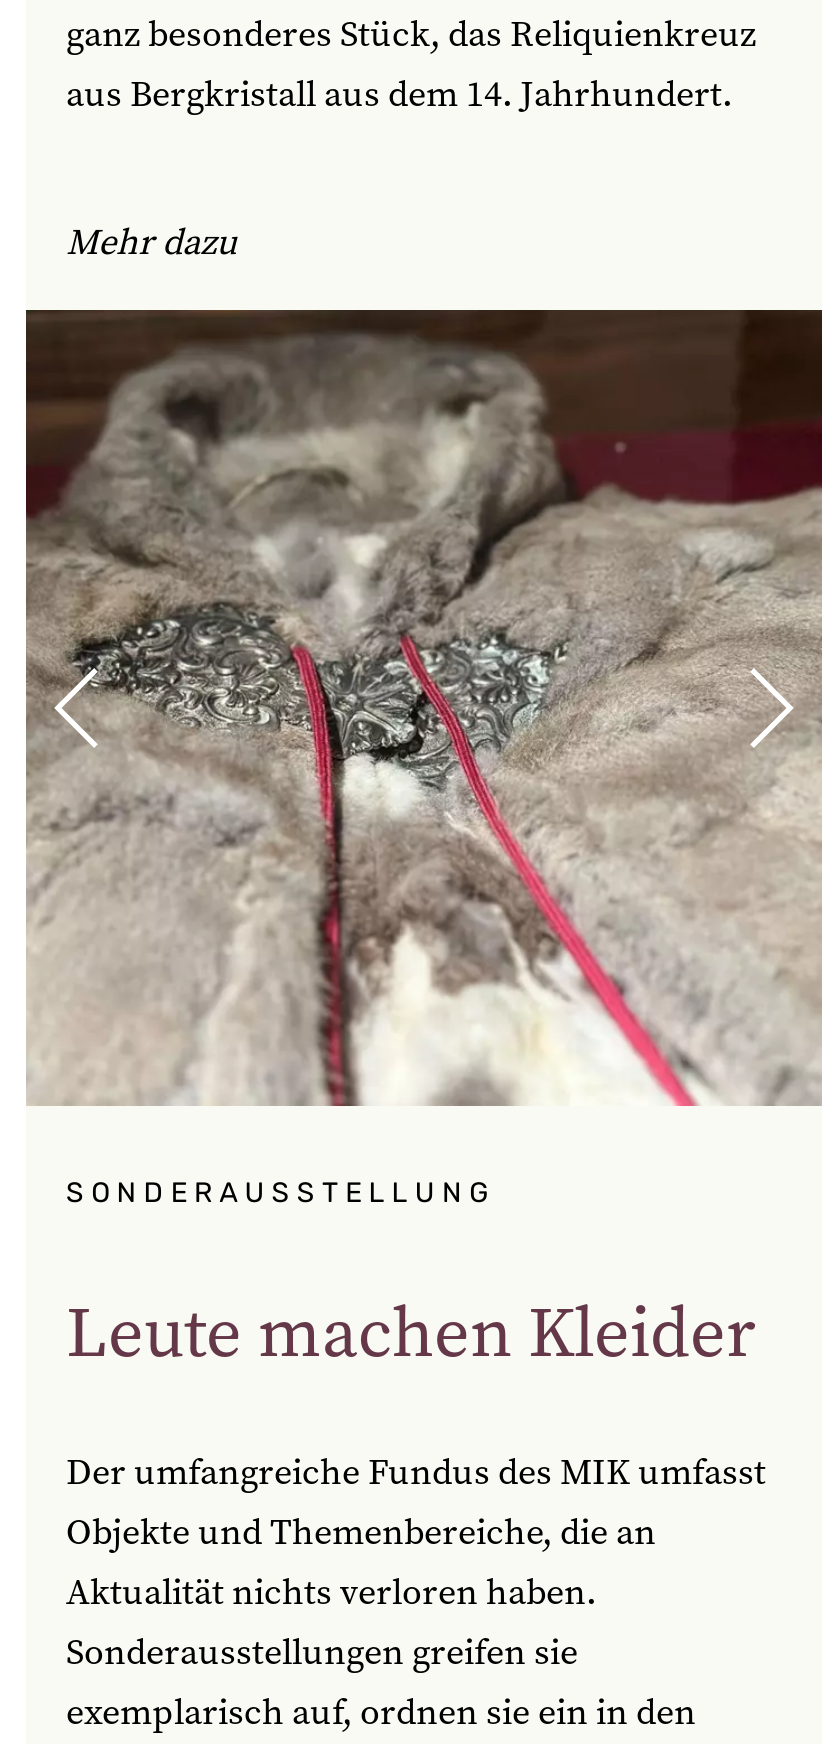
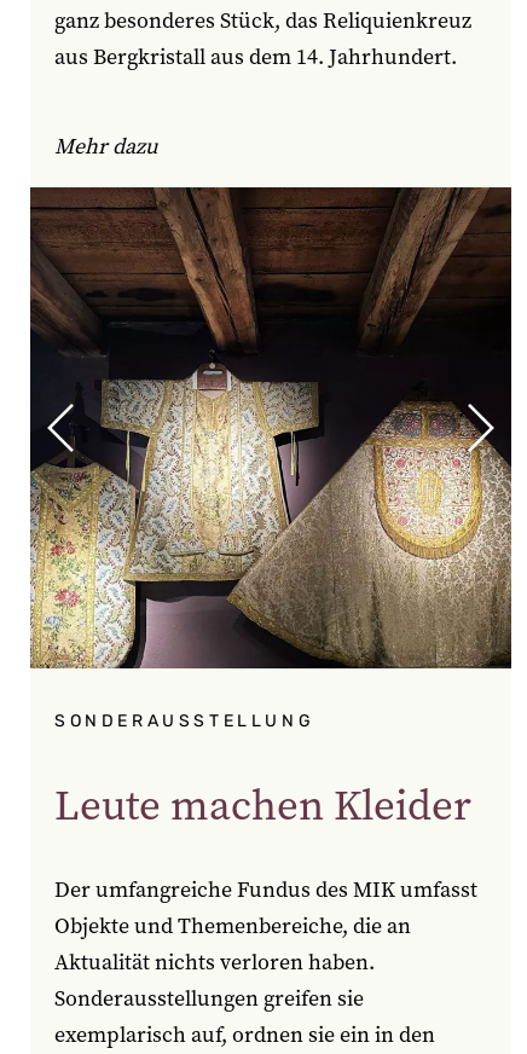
[24,310,824,1108] [image] -> [29,187,512,670] [image]

